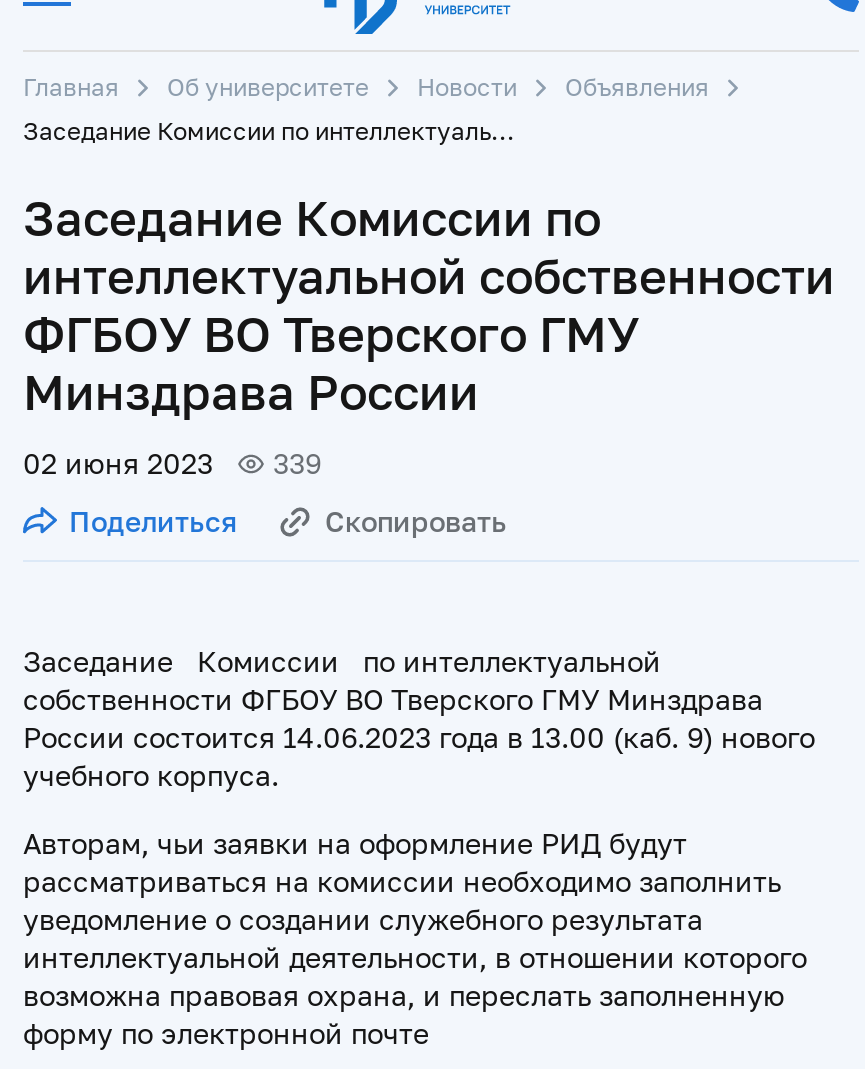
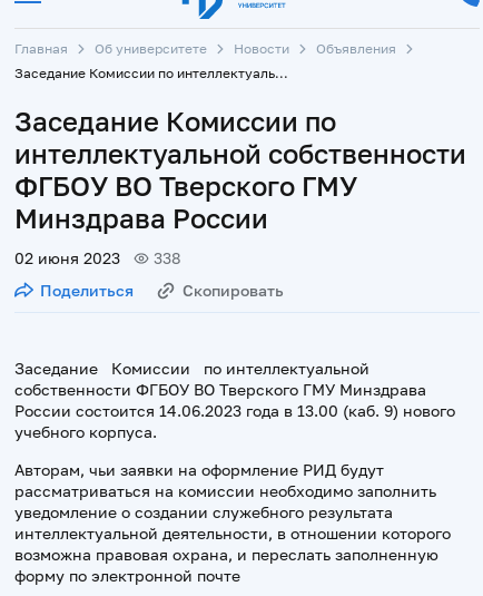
[23,446,321,480] 02 июня 2023 339 -> [14,248,181,267] 02 июня 2023 338

